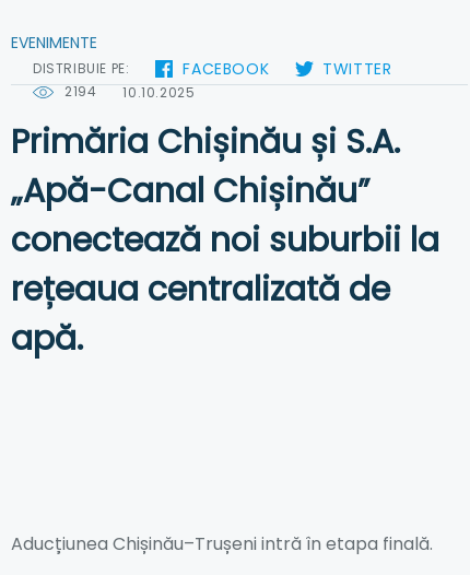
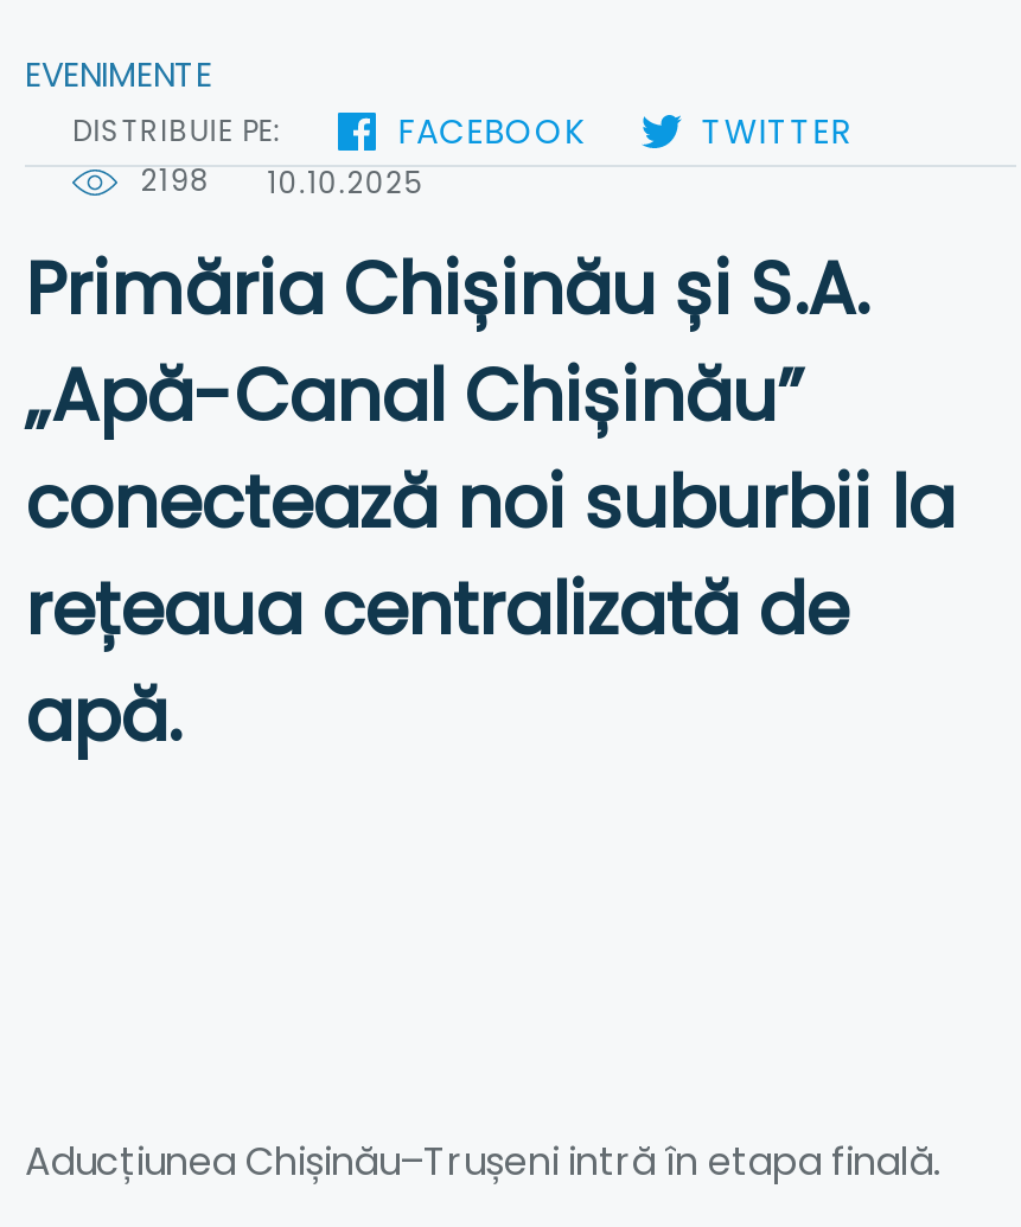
[64,82,195,101] 2194 10.10.2025 -> [141,161,424,202] 2198 10.10.2025

